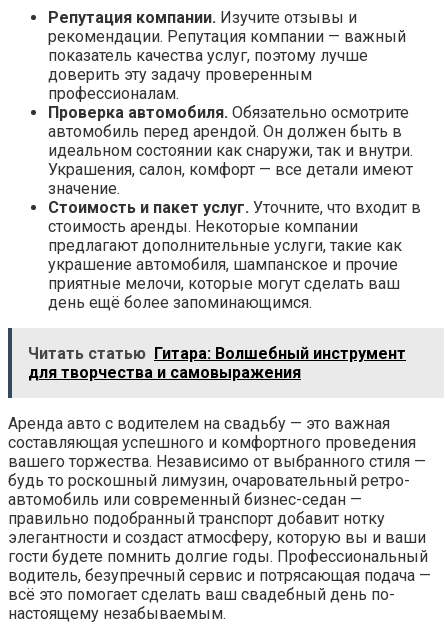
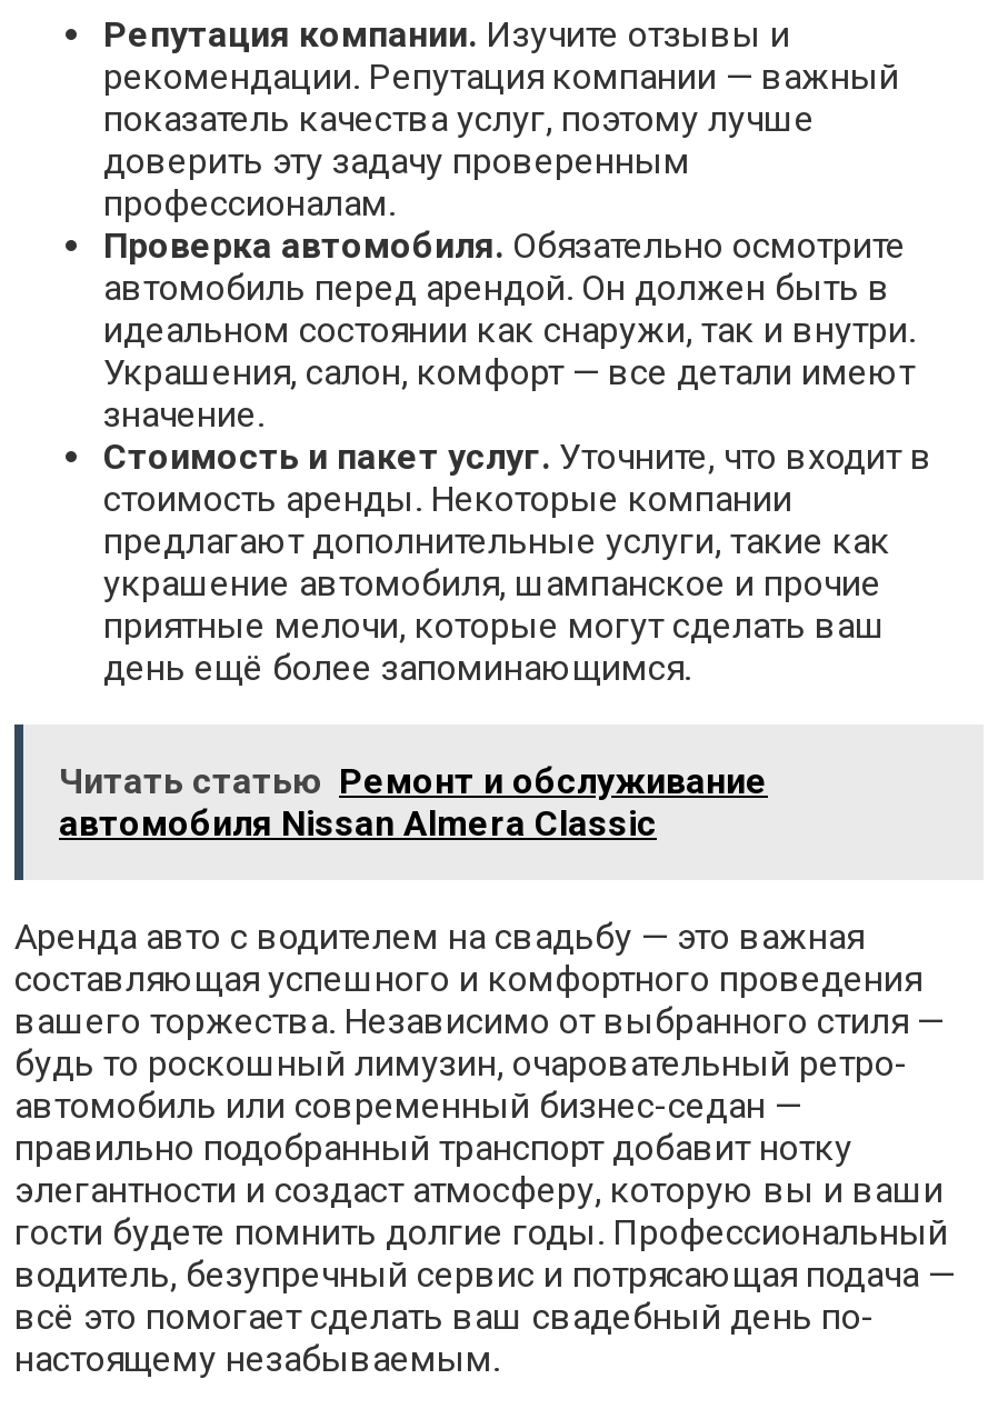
[28,344,406,382] Читать статью Гитара: Волшебный инструмент | для творчества и самовыражения -> [59,761,768,845] Читать статью Ремонт и обслуживание | автомобиля Nissan Almera Classic

